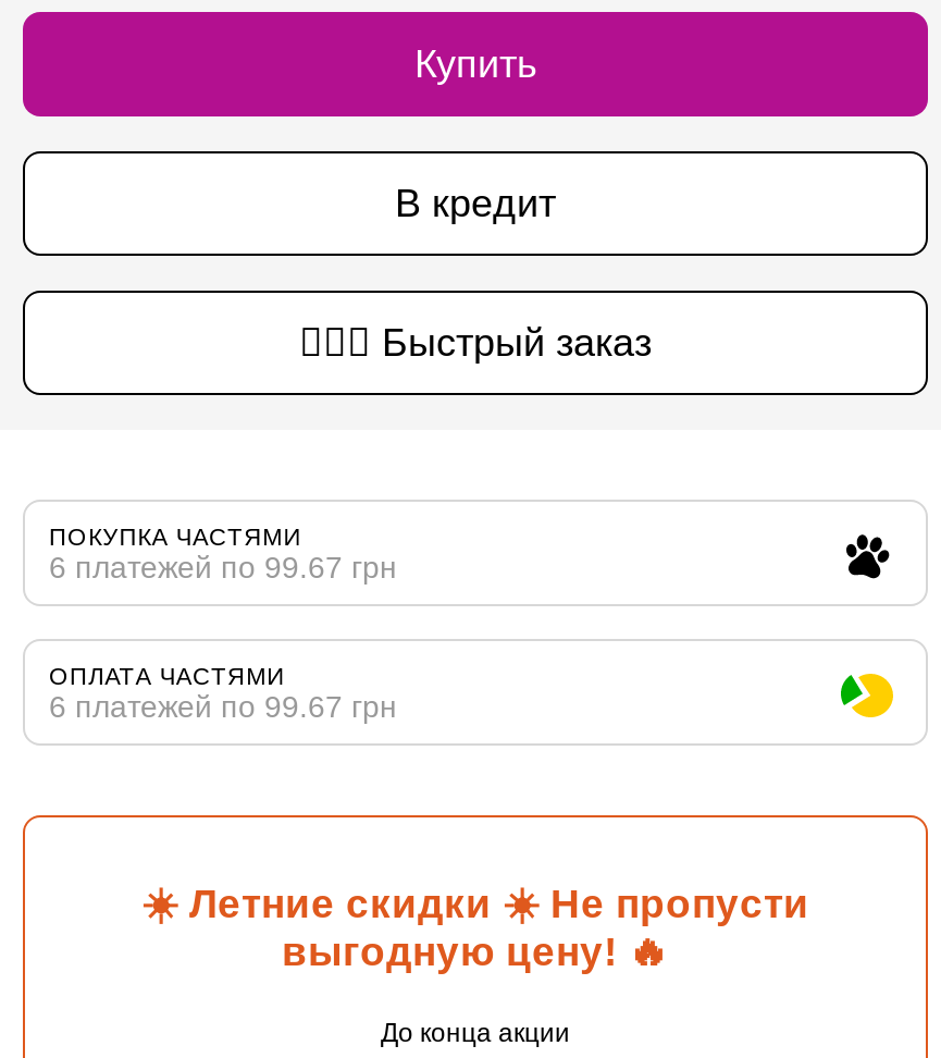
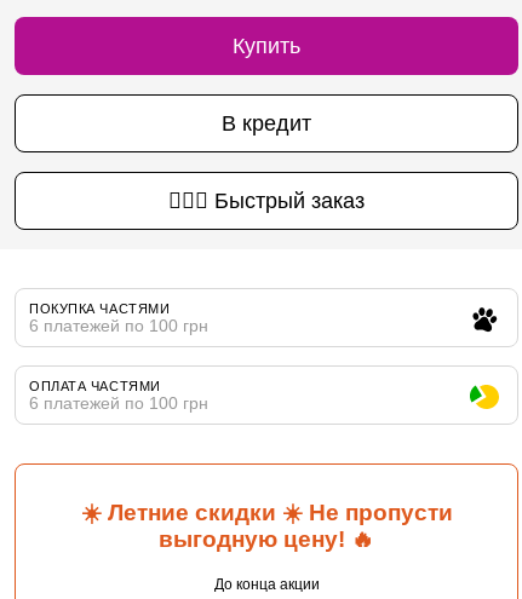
[49,550,397,585] 6 платежей по 99.67 грн -> [29,316,208,335] 6 платежей по 100 грн
[49,689,397,724] 6 платежей по 99.67 грн -> [29,393,208,413] 6 платежей по 100 грн

